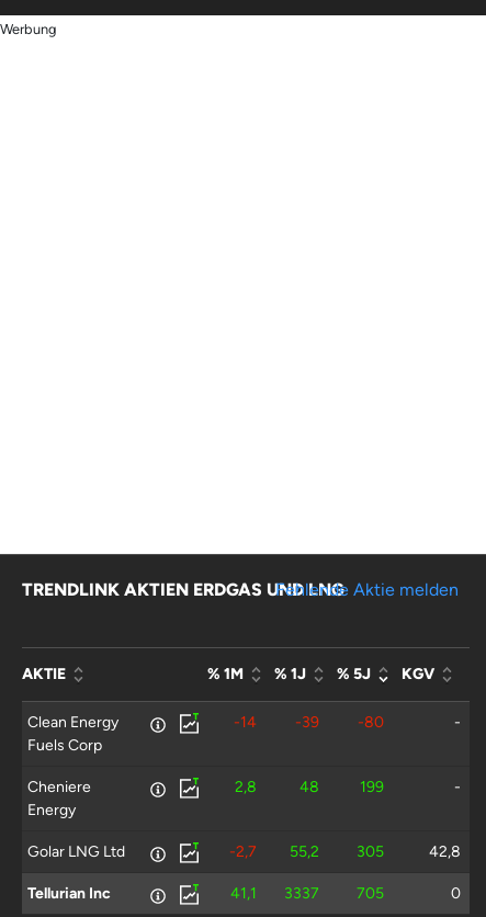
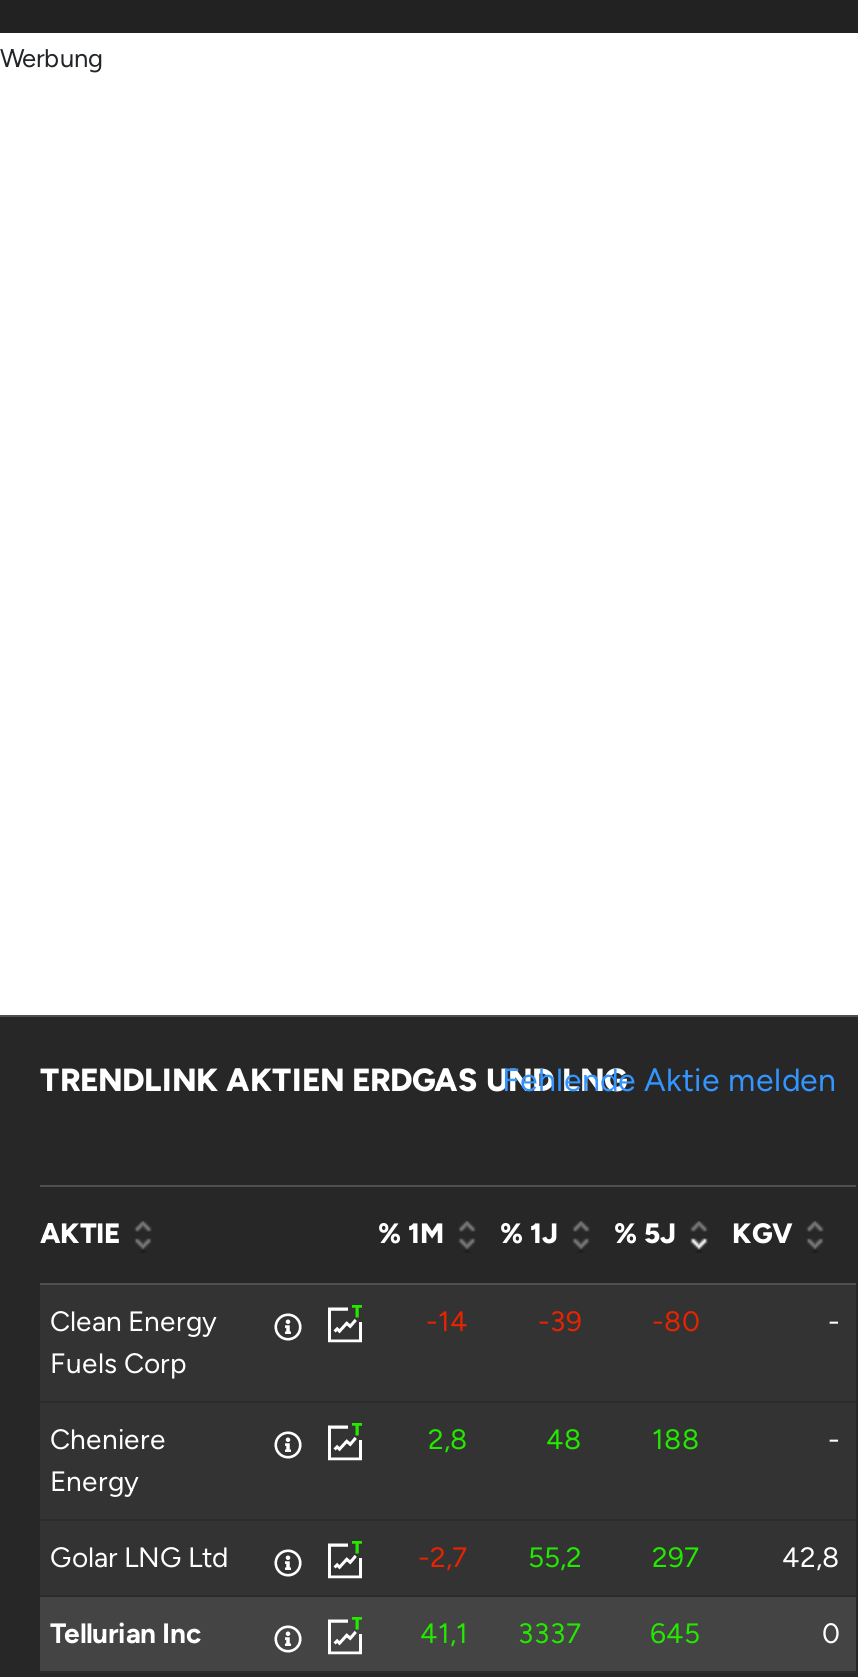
[360,778,384,796] 199 -> [652,1423,700,1457] 188
[357,842,384,861] 305 -> [652,1541,700,1575] 297
[230,884,384,903] 41,1 3337 705 -> [420,1617,700,1651] 41,1 3337 645

